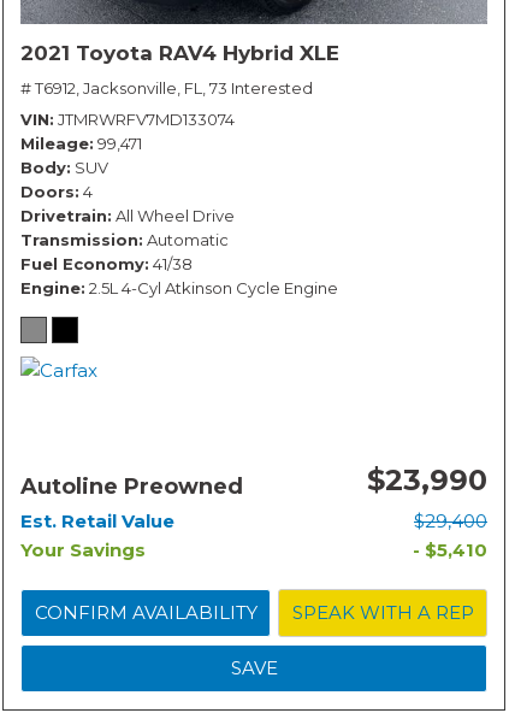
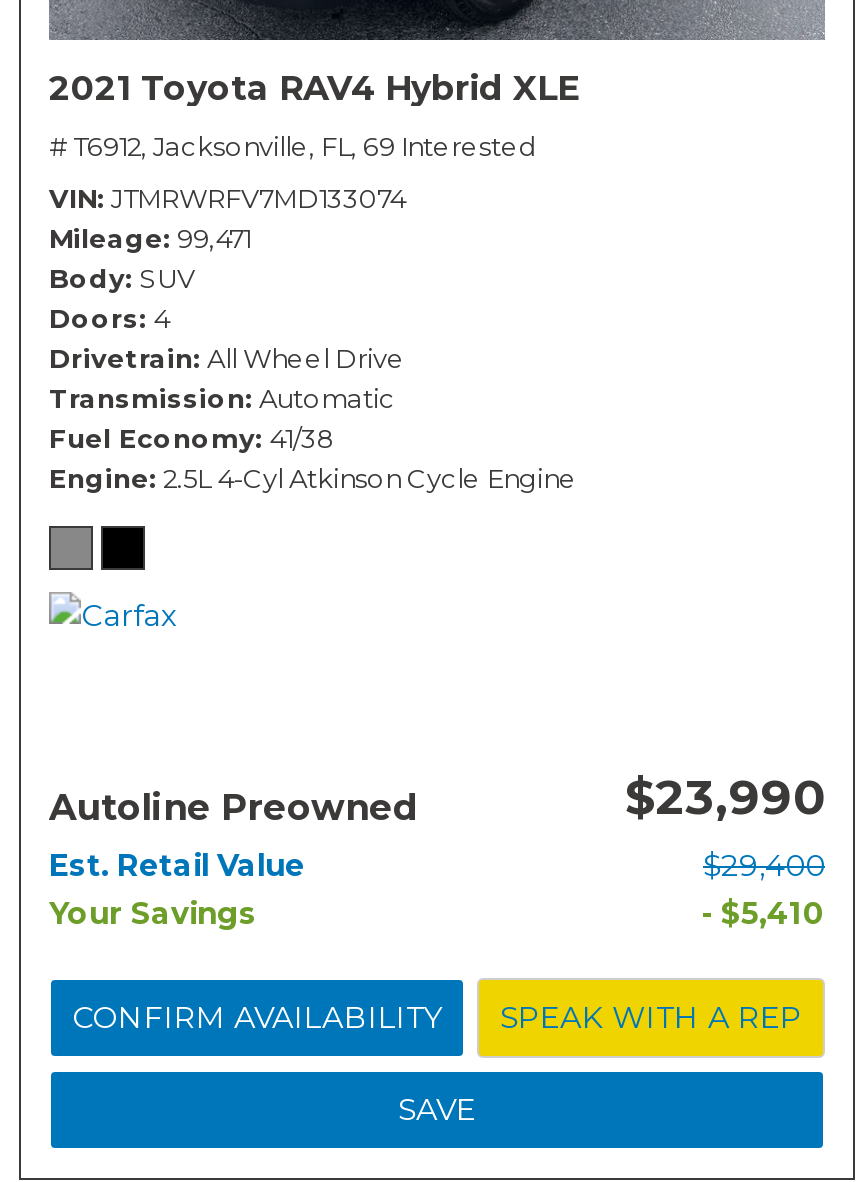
[20,78,313,98] # T6912, Jacksonville, FL, 73 Interested -> [49,130,537,162] # T6912, Jacksonville, FL, 69 Interested

